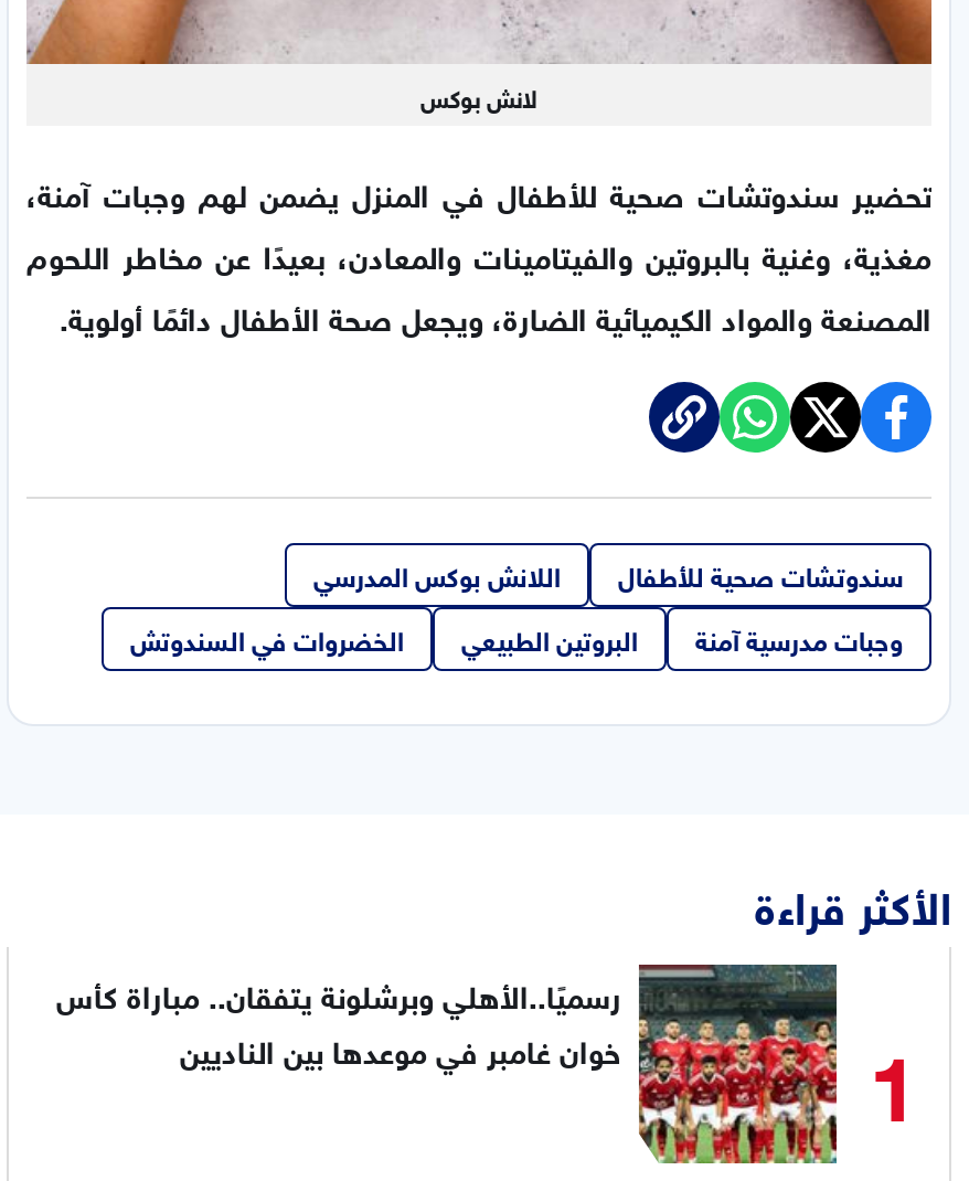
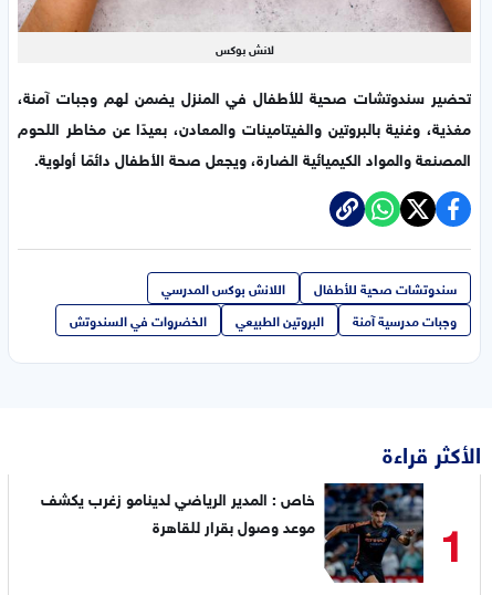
[56,962,839,1166] [image] | رسميًا..الأهلي وبرشلونة يتفقان.. مباراة كأس | خوان غامبر في موعدها بين الناديين -> [41,482,425,584] [image] | خاص : المدير الرياضي لدينامو زغرب يكشف | موعد وصول بقرار للقاهرة

